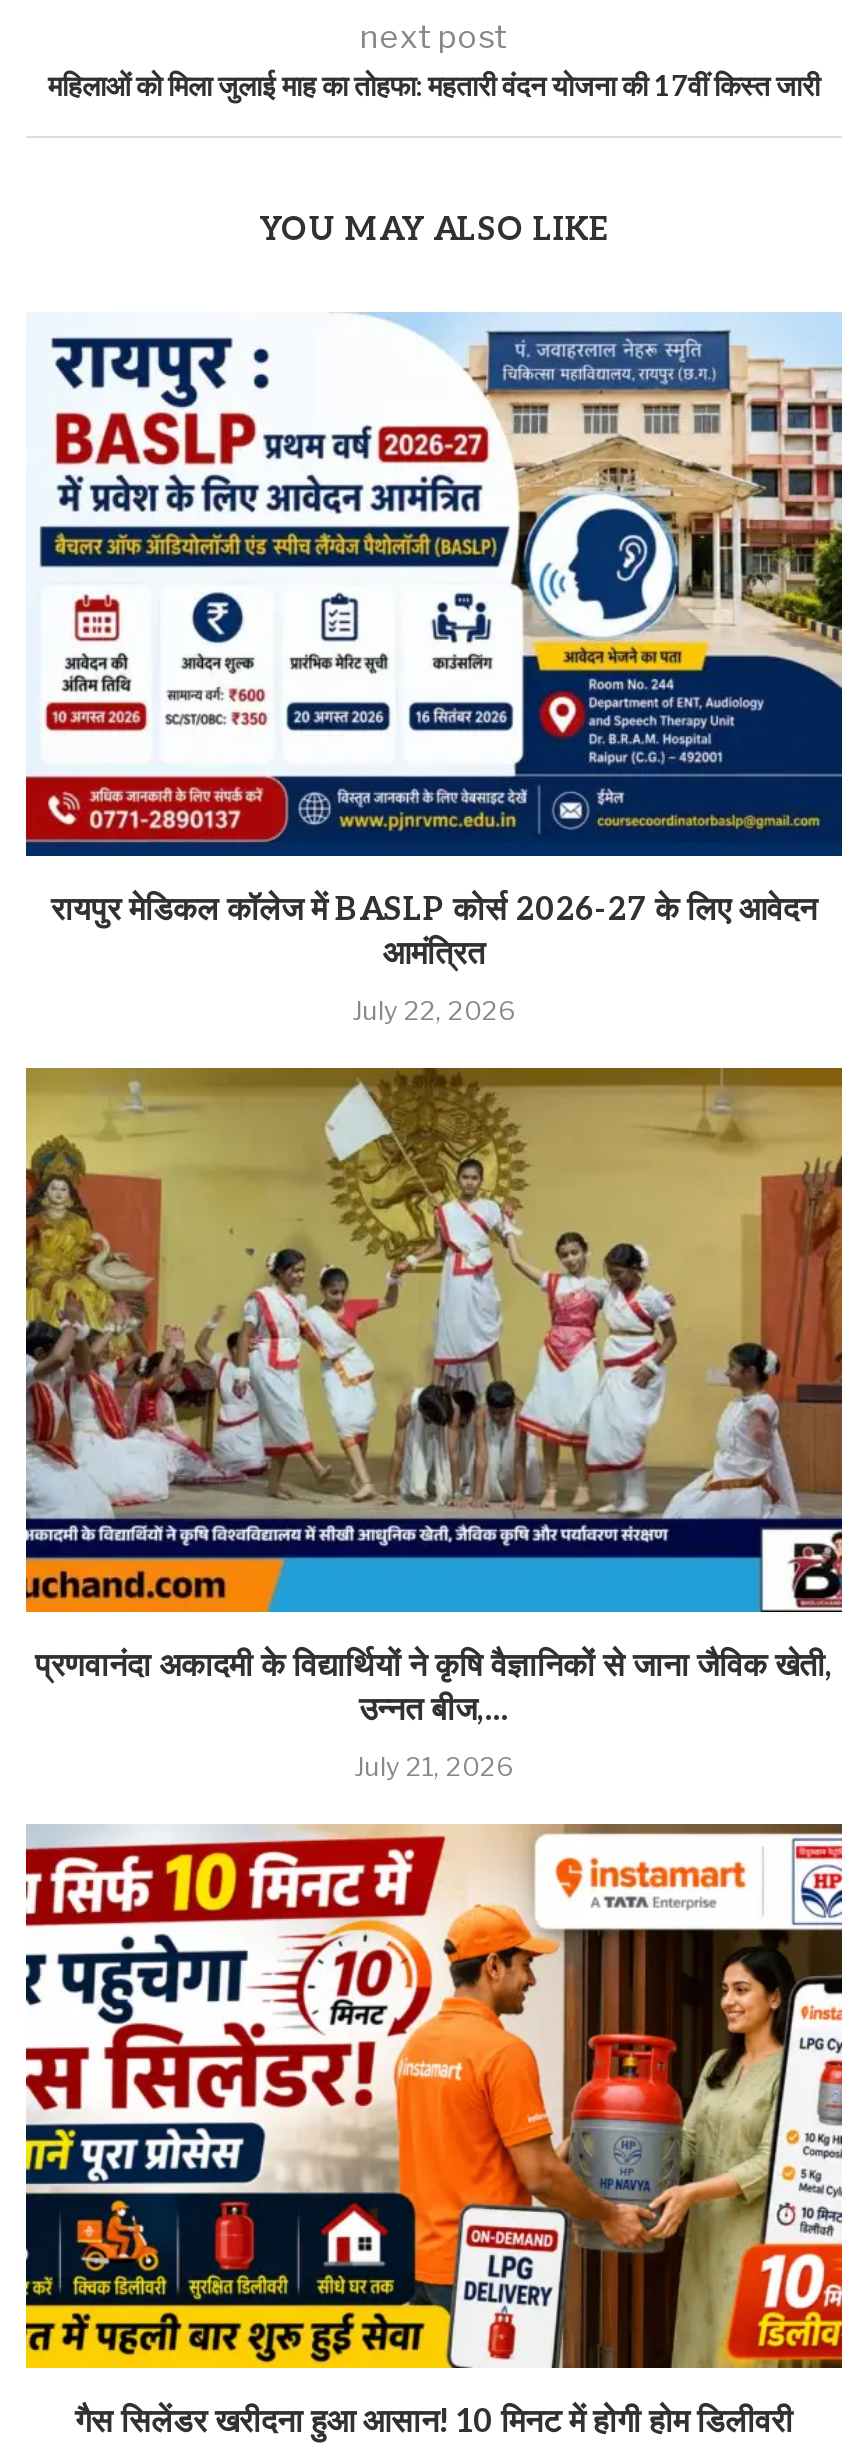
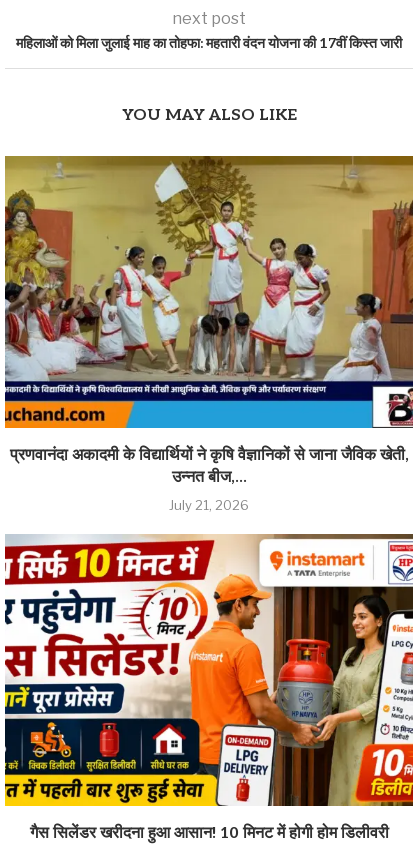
[24,312,844,1026] [image] | रायपुर मेडिकल कॉलेज में BASLP कोर्स 2026-27 के लिए आवेदन | आमंत्रित | July 22, 2026 -> none

